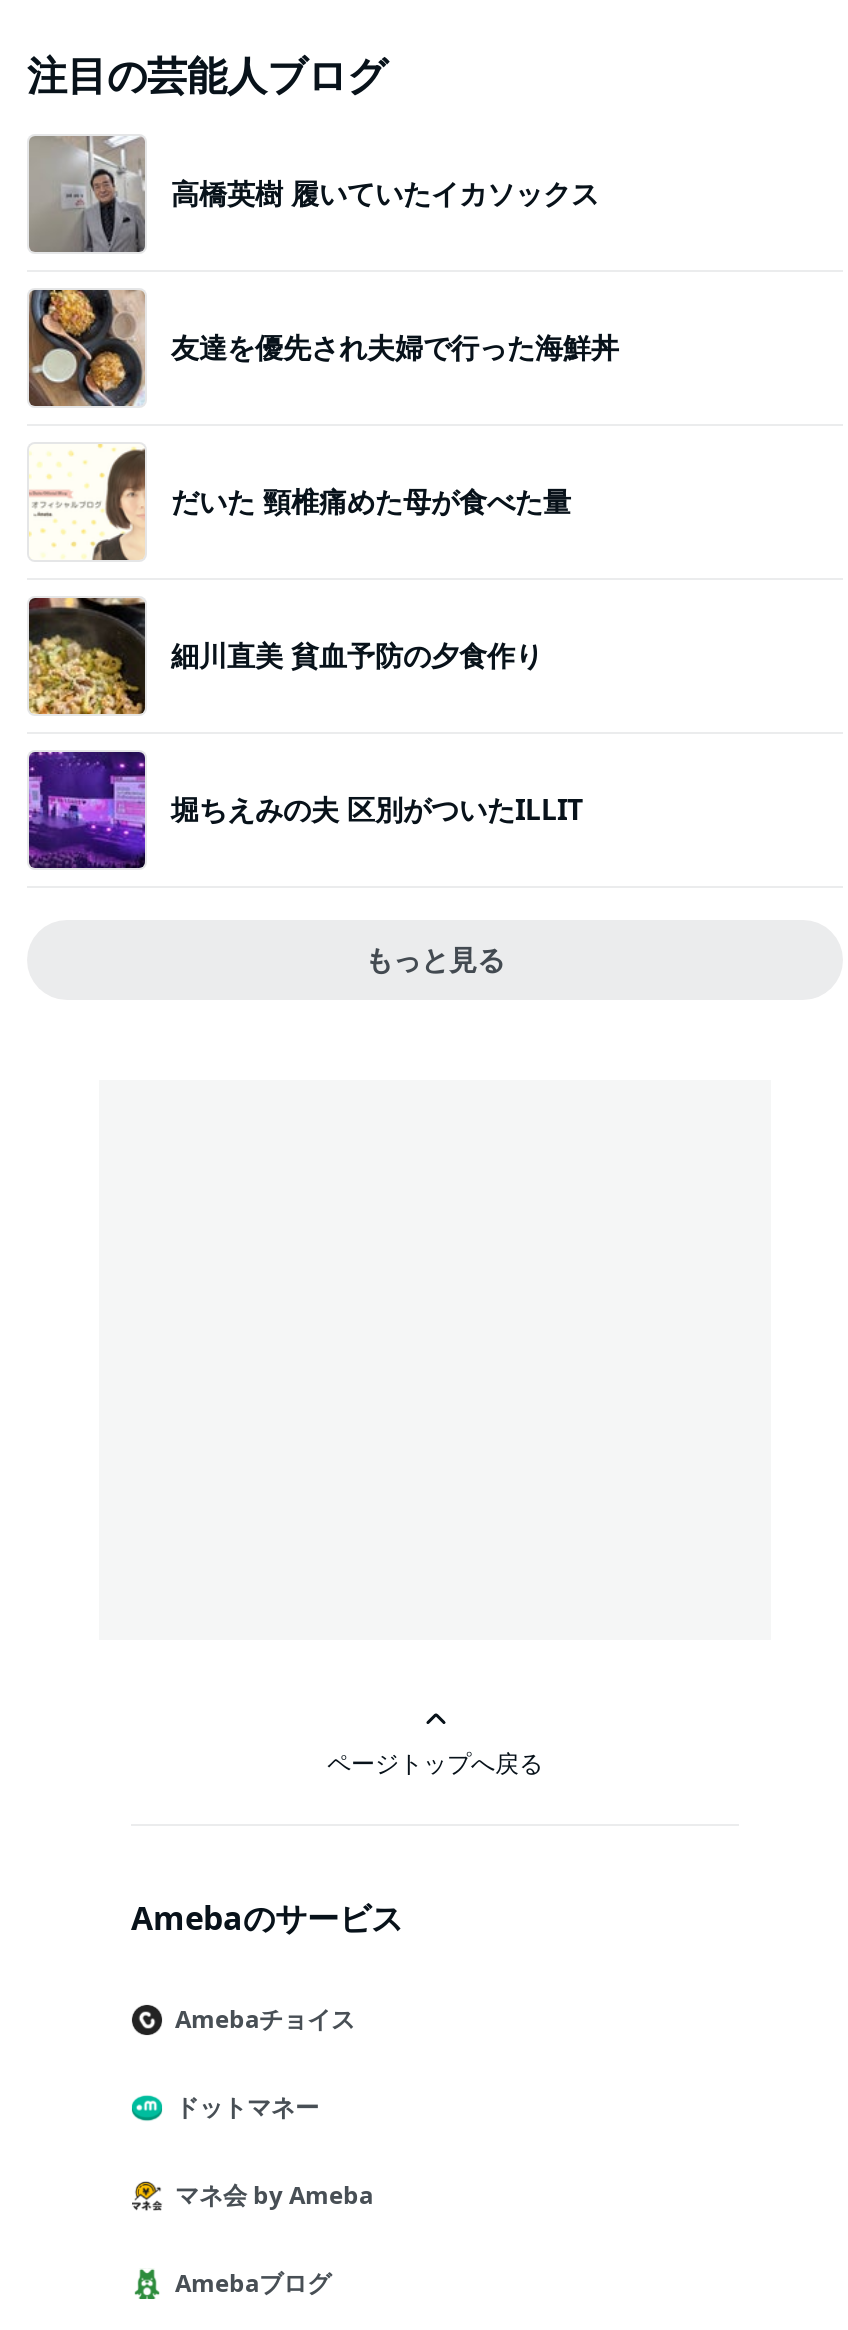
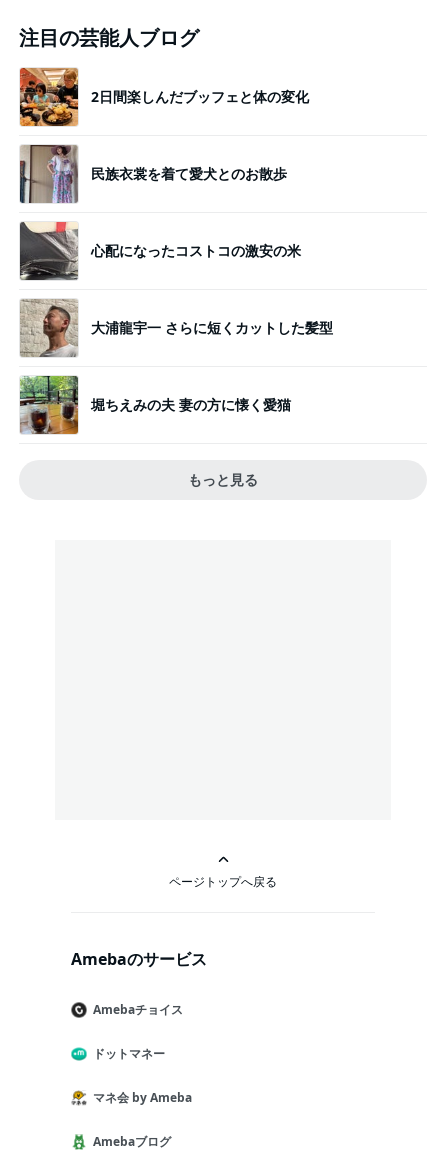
[27,136,599,254] [image] | 高橋英樹 履いていたイカソックス -> [19,67,309,127] [image] | 2日間楽しんだブッフェと体の変化
[27,288,619,408] [image] | 友達を優先され夫婦で行った海鮮丼 -> [19,144,287,204] [image] | 民族衣裳を着て愛犬とのお散歩
[29,444,571,560] [image] | だいた 頸椎痛めた母が食べた量 -> [19,221,301,281] [image] | 心配になったコストコの激安の米
[27,596,543,716] [image] | 細川直美 貧血予防の夕食作り -> [19,299,333,358] [image] | 大浦龍宇一 さらに短くカットした髪型
[27,750,583,870] [image] | 堀ちえみの夫 区別がついたILLIT -> [19,375,291,435] [image] | 堀ちえみの夫 妻の方に懐く愛猫

